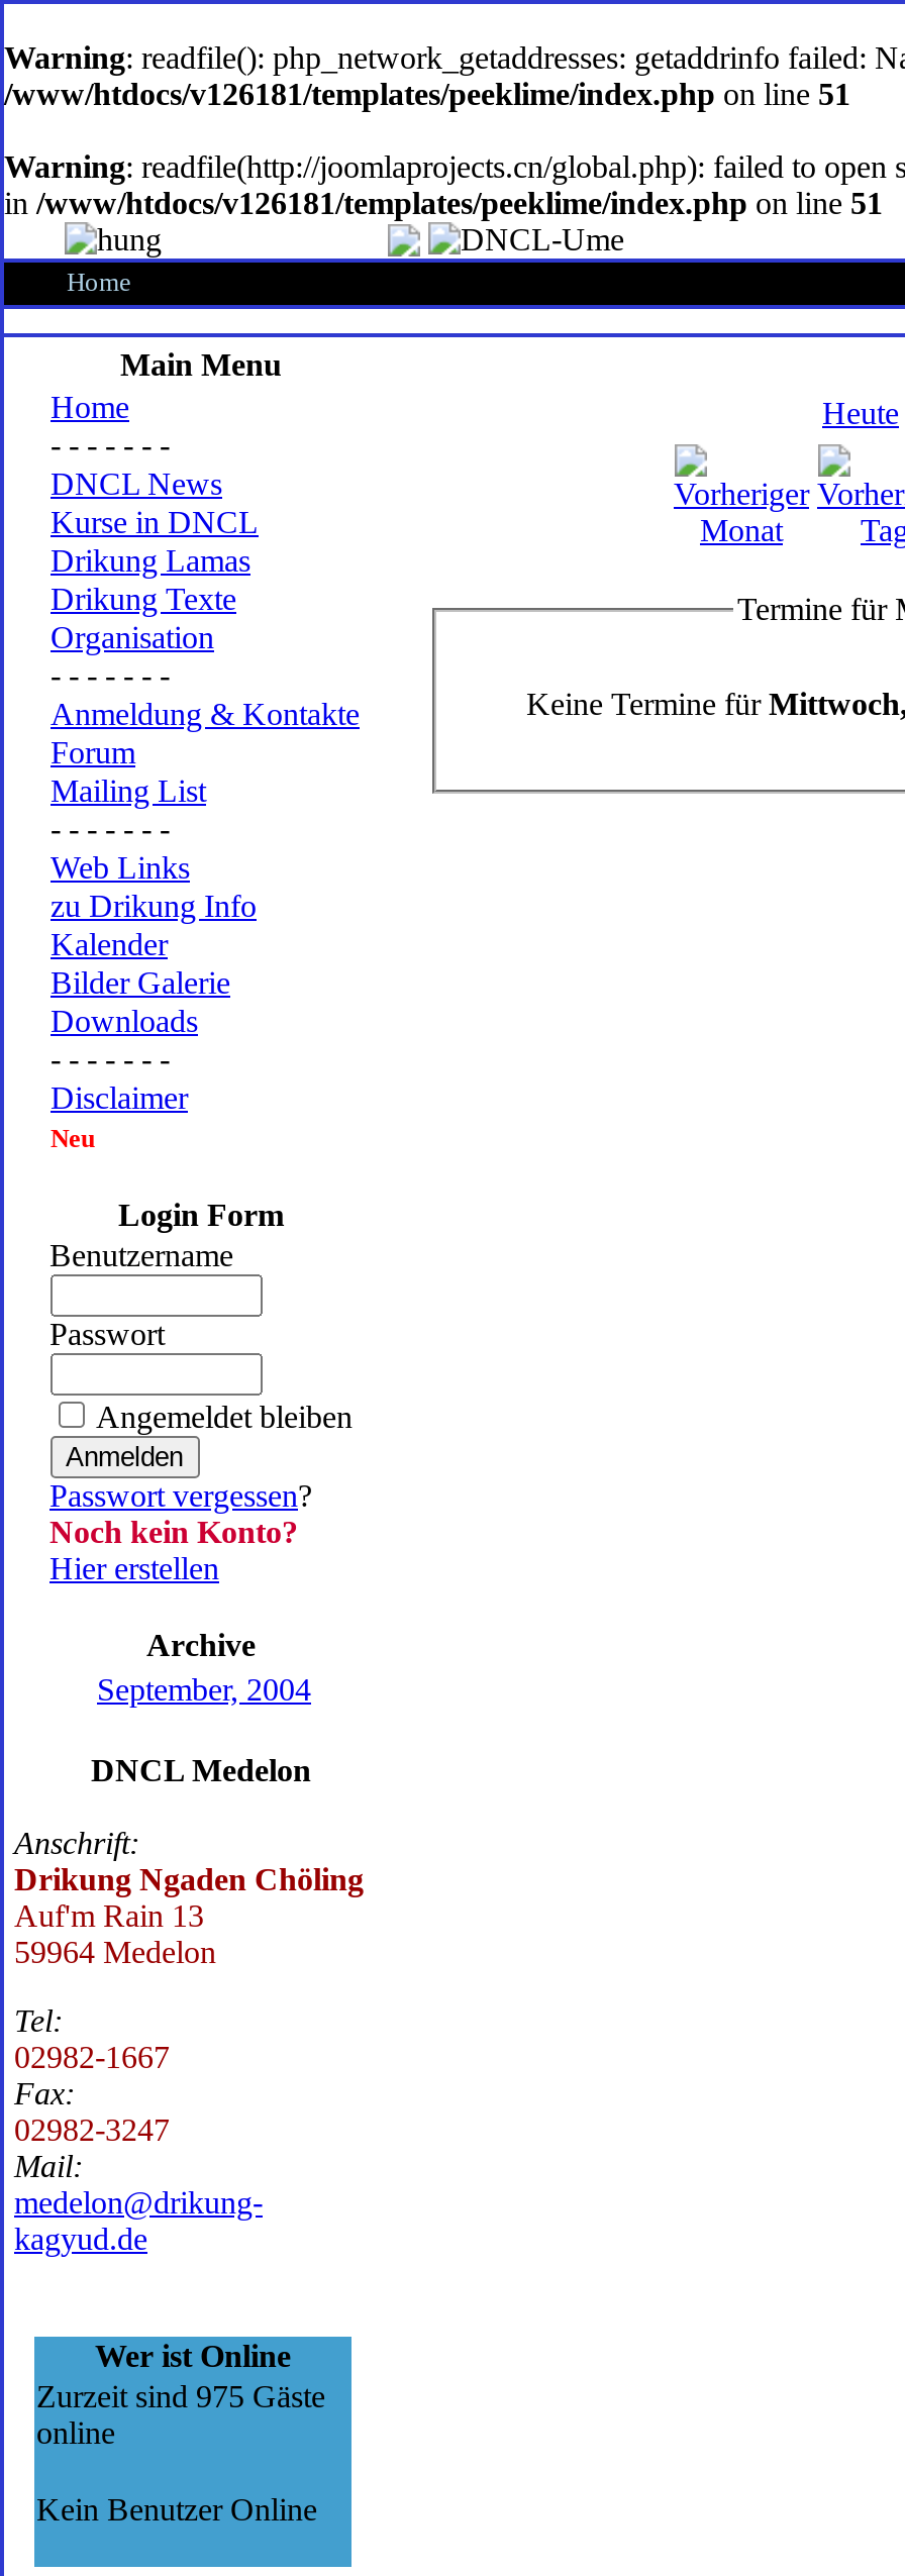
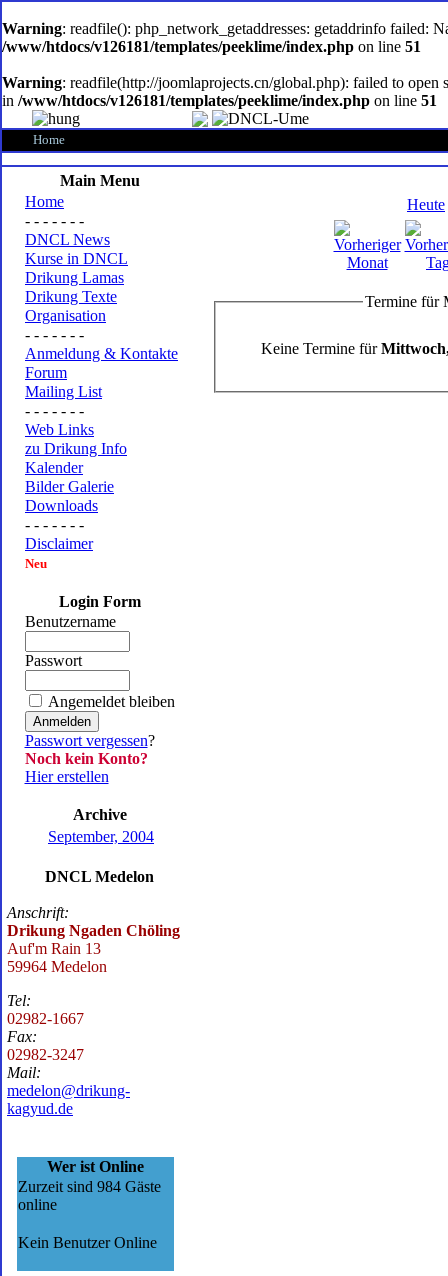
[36,2379,325,2413] Zurzeit sind 975 Gäste -> [18,1178,161,1195] Zurzeit sind 984 Gäste

